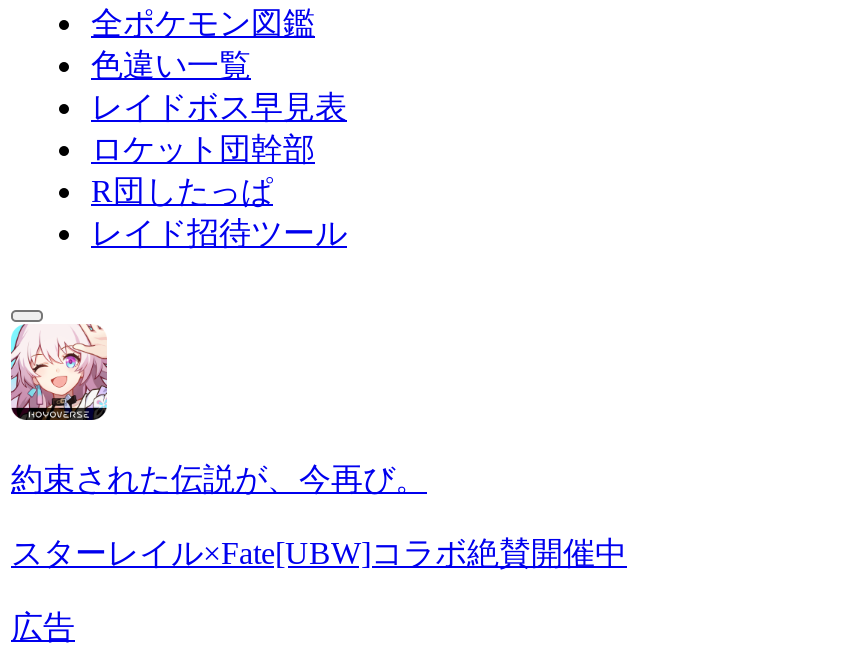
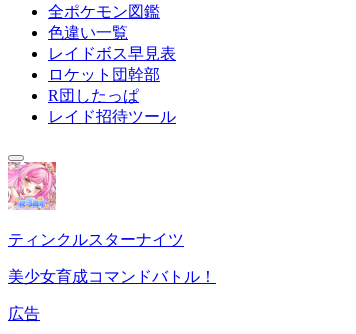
[9,322,427,496] [image] | 約束された伝説が、今再び。 -> [7,161,184,248] [image] | ティンクルスターナイツ
[11,536,627,570] スターレイル×Fate[UBW]コラボ絶賛開催中 -> [8,268,216,285] 美少女育成コマンドバトル！

